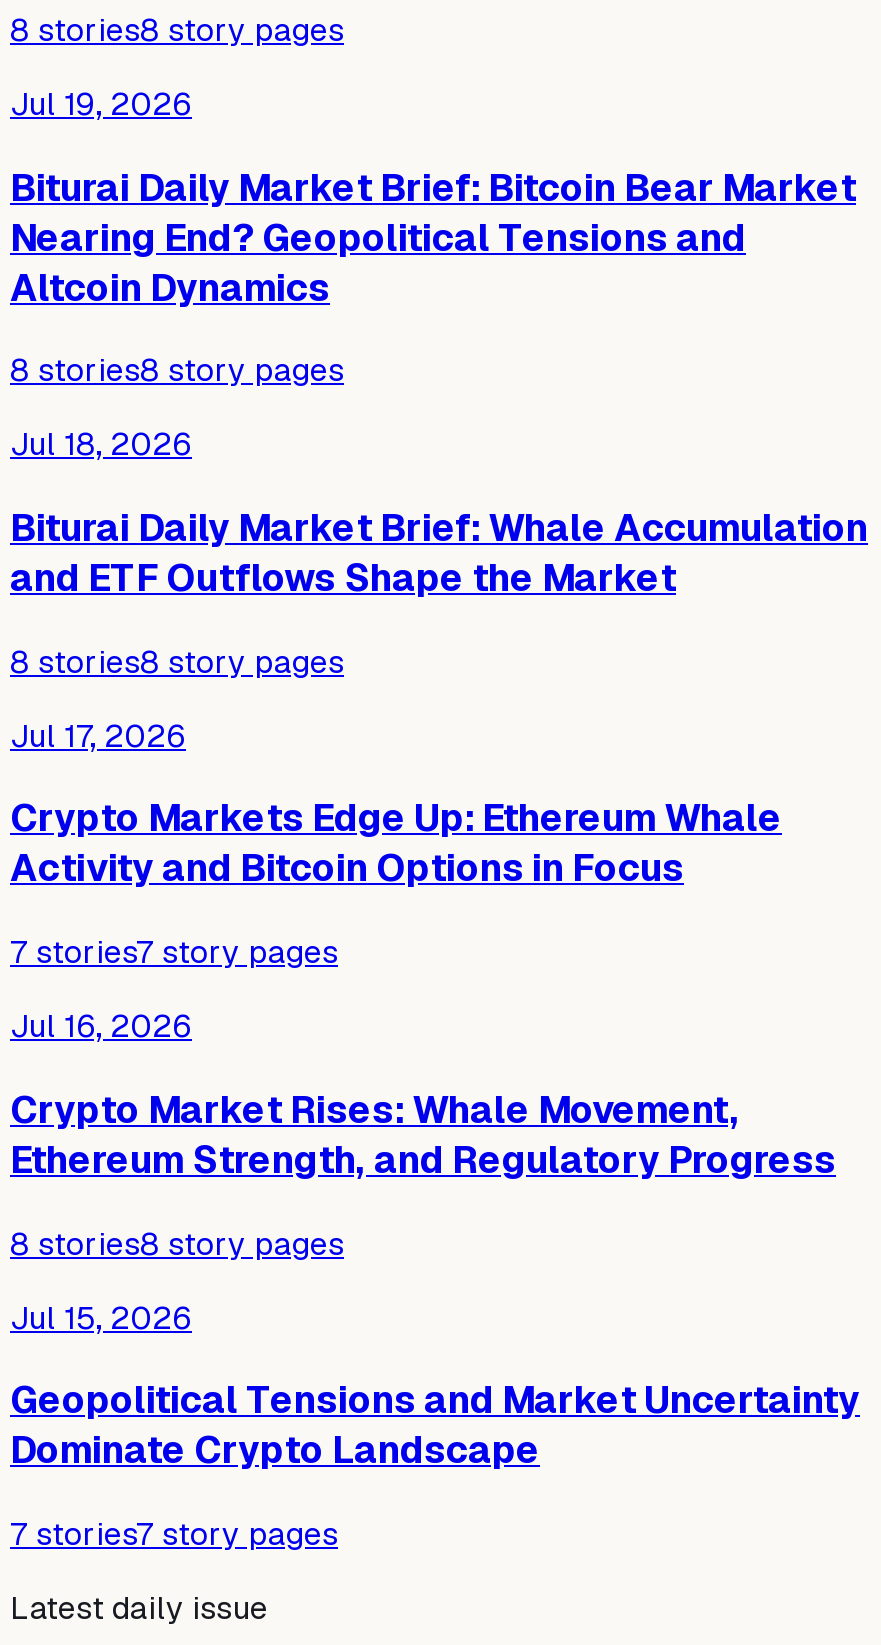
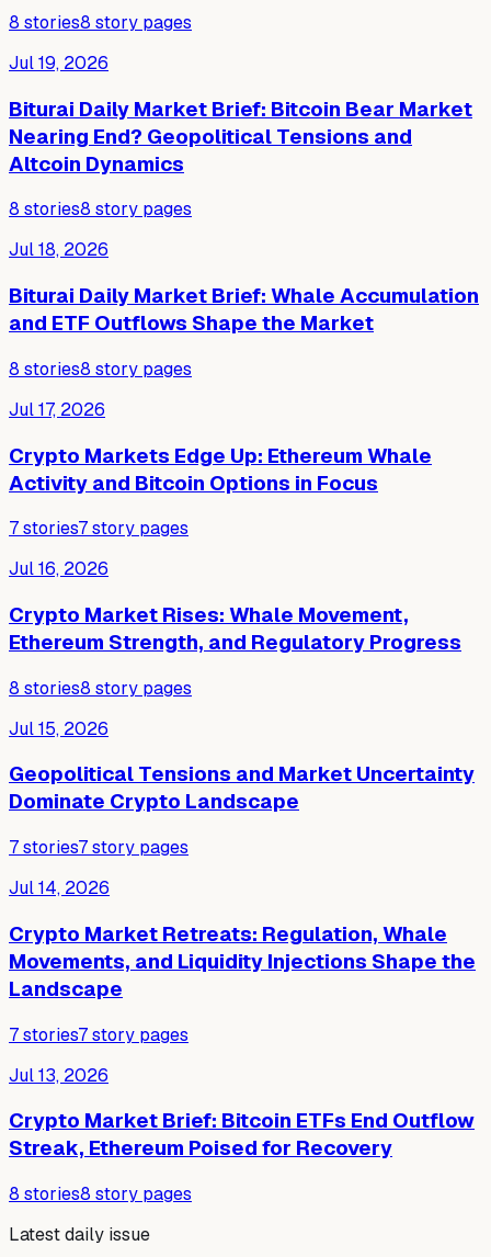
none -> [9,876,476,1205] Jul 14, 2026 | Crypto Market Retreats: Regulation, Whale | Movements, and Liquidity Injections Shape the | Landscape | 7 stories7 story pages | Jul 13, 2026 | Crypto Market Brief: Bitcoin ETFs End Outflow | Streak, Ethereum Poised for Recovery | 8 stories8 story pages

